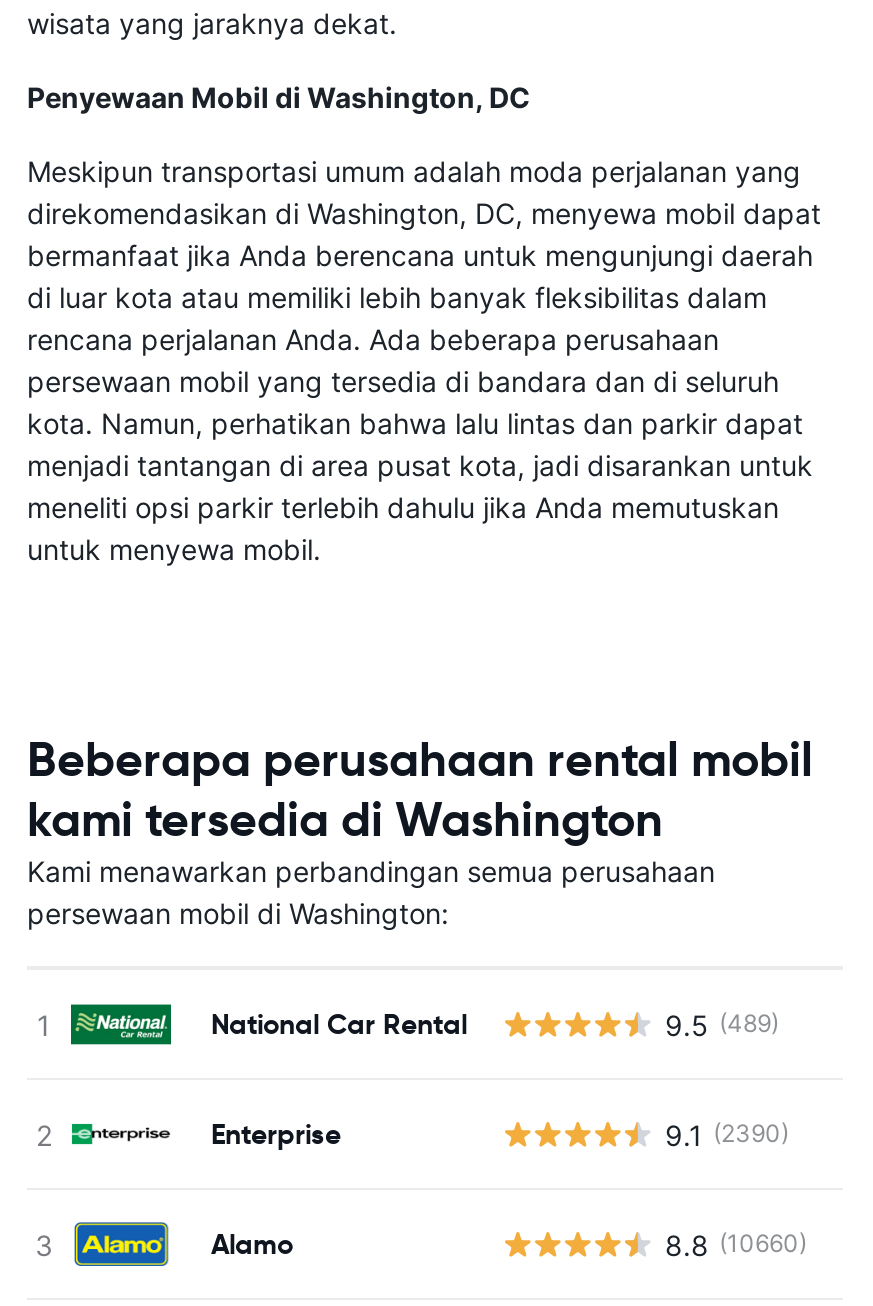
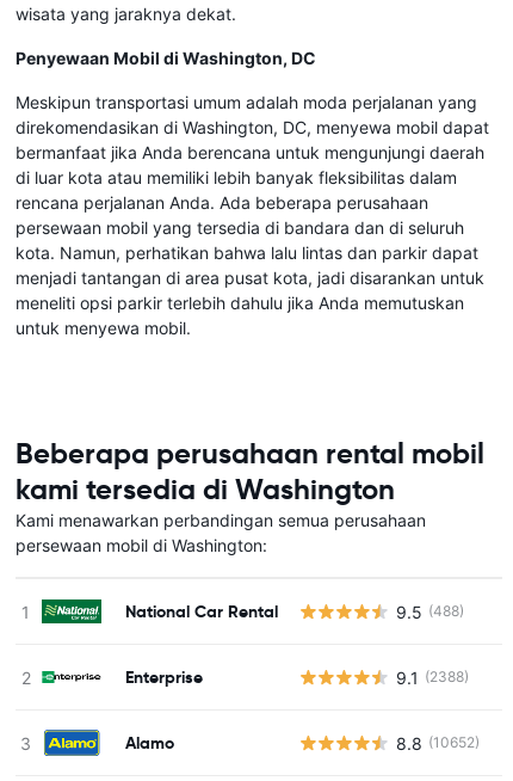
[665,1007,779,1041] 9.5 (489) -> [396,601,464,622] 9.5 (488)
[665,1117,789,1151] 9.1 (2390) -> [396,667,469,687] 9.1 (2388)
[665,1227,807,1261] 8.8 (10660) -> [396,733,480,753] 8.8 (10652)

